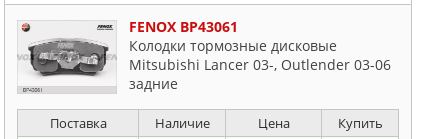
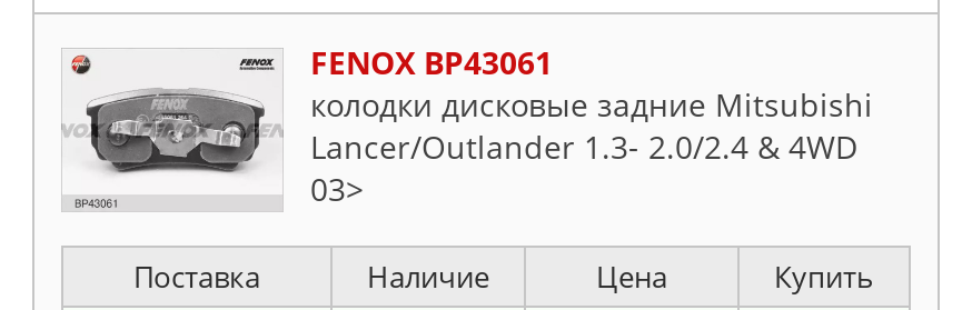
[129,36,391,93] Колодки тормозные дисковые | Mitsubishi Lancer 03-, Outlender 03-06 | задние -> [310,83,873,210] колодки дисковые задние Mitsubishi | Lancer/Outlander 1.3- 2.0/2.4 & 4WD | 03>

